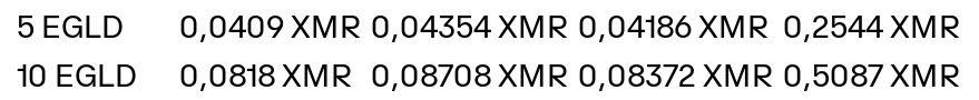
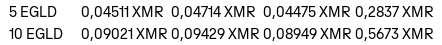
[179,6,959,46] 0,0409 XMR 0,04354 XMR 0,04186 XMR 0,2544 XMR -> [81,2,433,20] 0,04511 XMR 0,04714 XMR 0,04475 XMR 0,2837 XMR
[179,54,959,94] 0,0818 XMR 0,08708 XMR 0,08372 XMR 0,5087 XMR -> [81,24,433,42] 0,09021 XMR 0,09429 XMR 0,08949 XMR 0,5673 XMR

